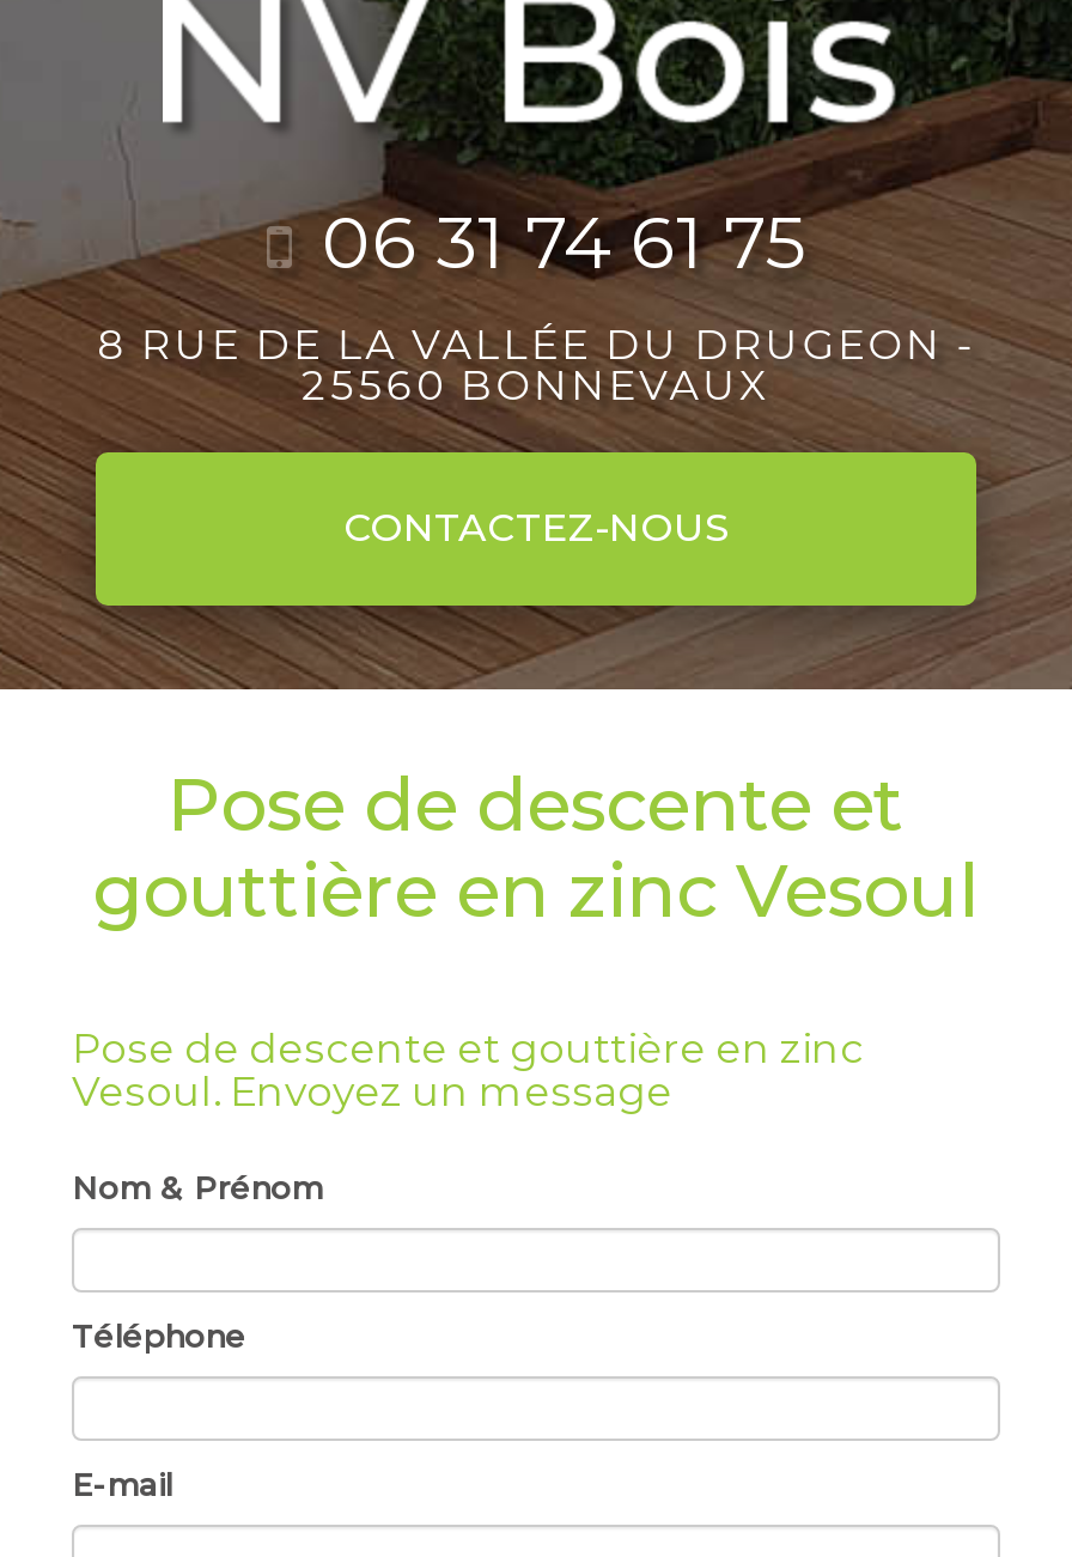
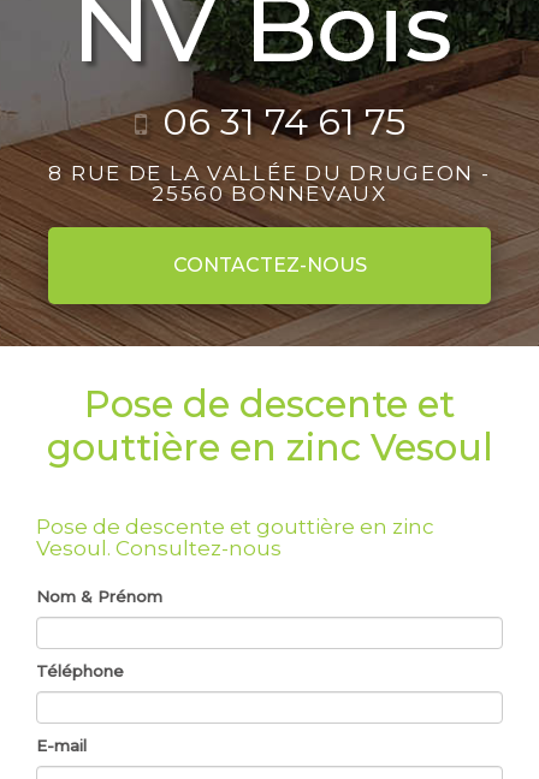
[72,1068,672,1115] Vesoul. Envoyez un message -> [36,536,282,560] Vesoul. Consultez-nous

